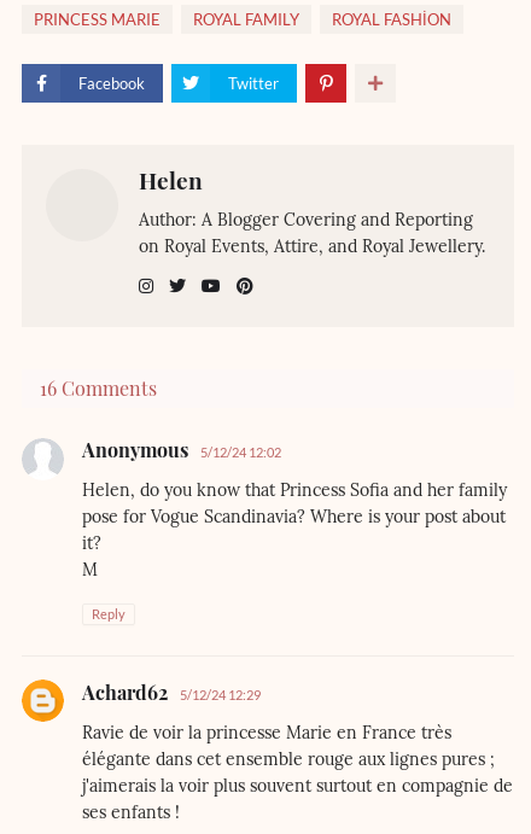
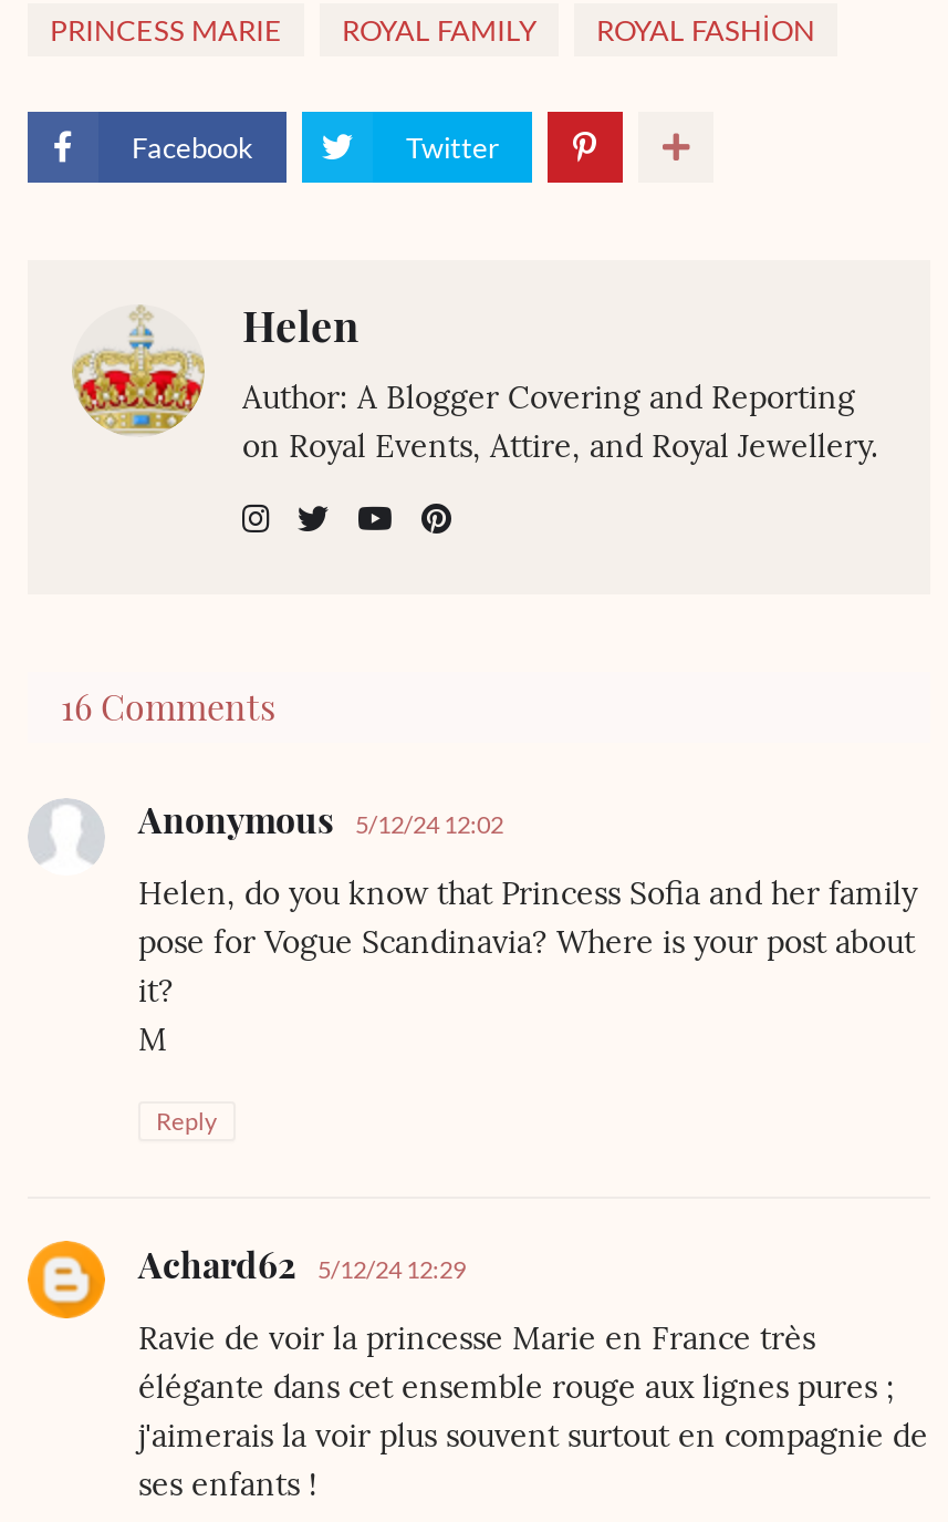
none -> [72,304,207,435] [image]

